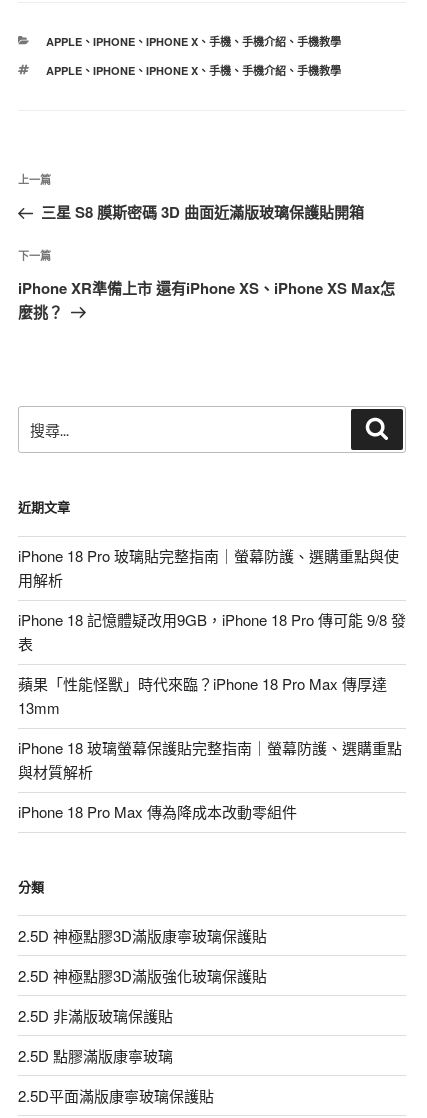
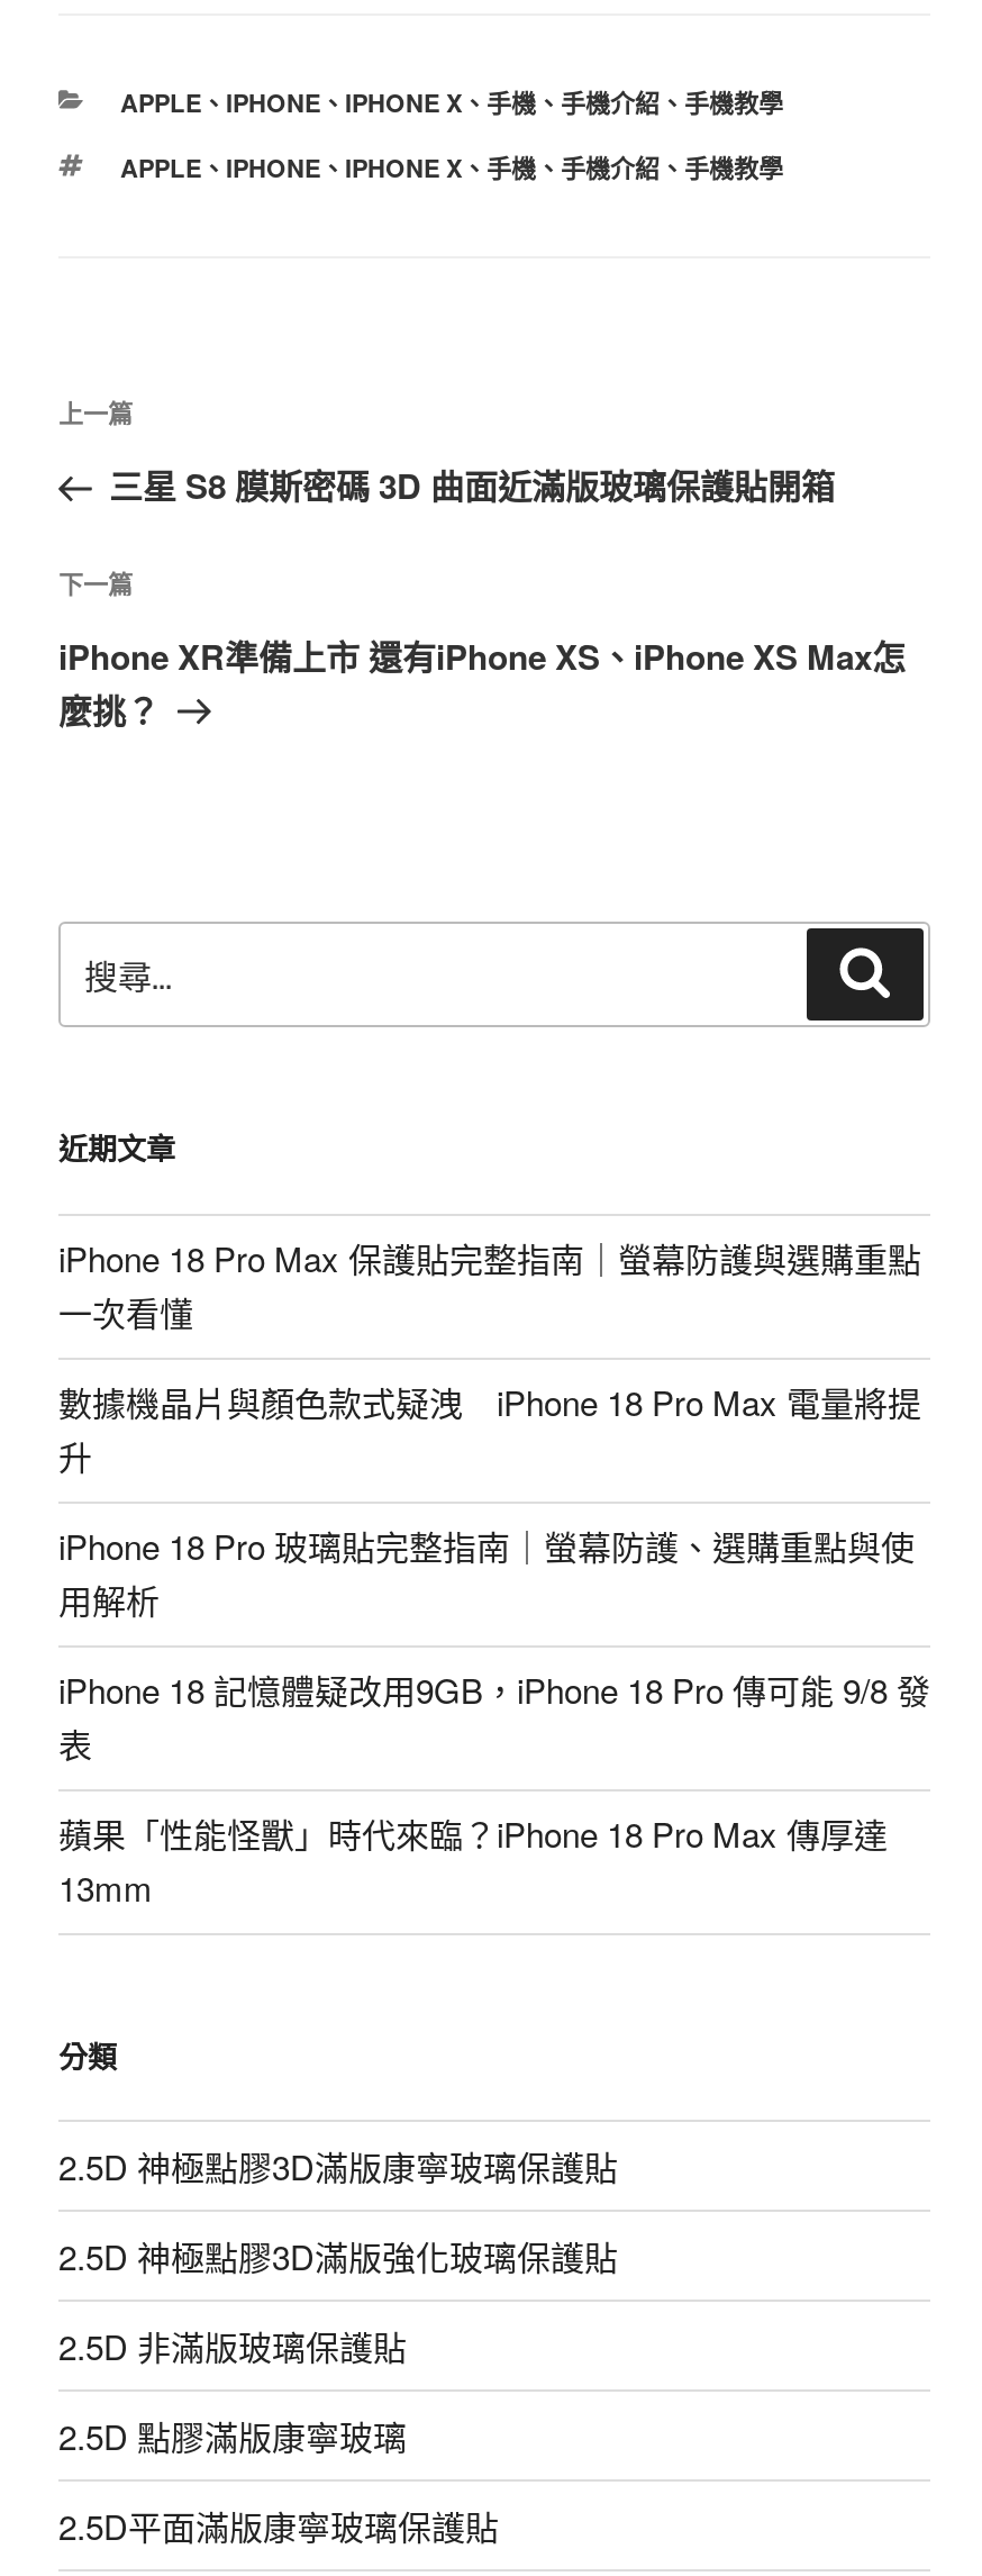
none -> [58,1235,921,1480] iPhone 18 Pro Max 保護貼完整指南｜螢幕防護與選購重點 | 一次看懂 | 數據機晶片與顏色款式疑洩 iPhone 18 Pro Max 電量將提 | 升
moved [18,545,406,718] -> [58,1522,930,1911]: iPhone 18 Pro 玻璃貼完整指南｜螢幕防護、選購重點與使 | 用解析 | iPhone 18 記憶體疑改用9GB，iPhone 18 Pro 傳可能 9/8 發 | 表 | 蘋果「性能怪獸」時代來臨？iPhone 18 Pro Max 傳厚達 | 13mm
[18,737,402,822] iPhone 18 玻璃螢幕保護貼完整指南｜螢幕防護、選購重點 | 與材質解析 | iPhone 18 Pro Max 傳為降成本改動零組件 -> none

